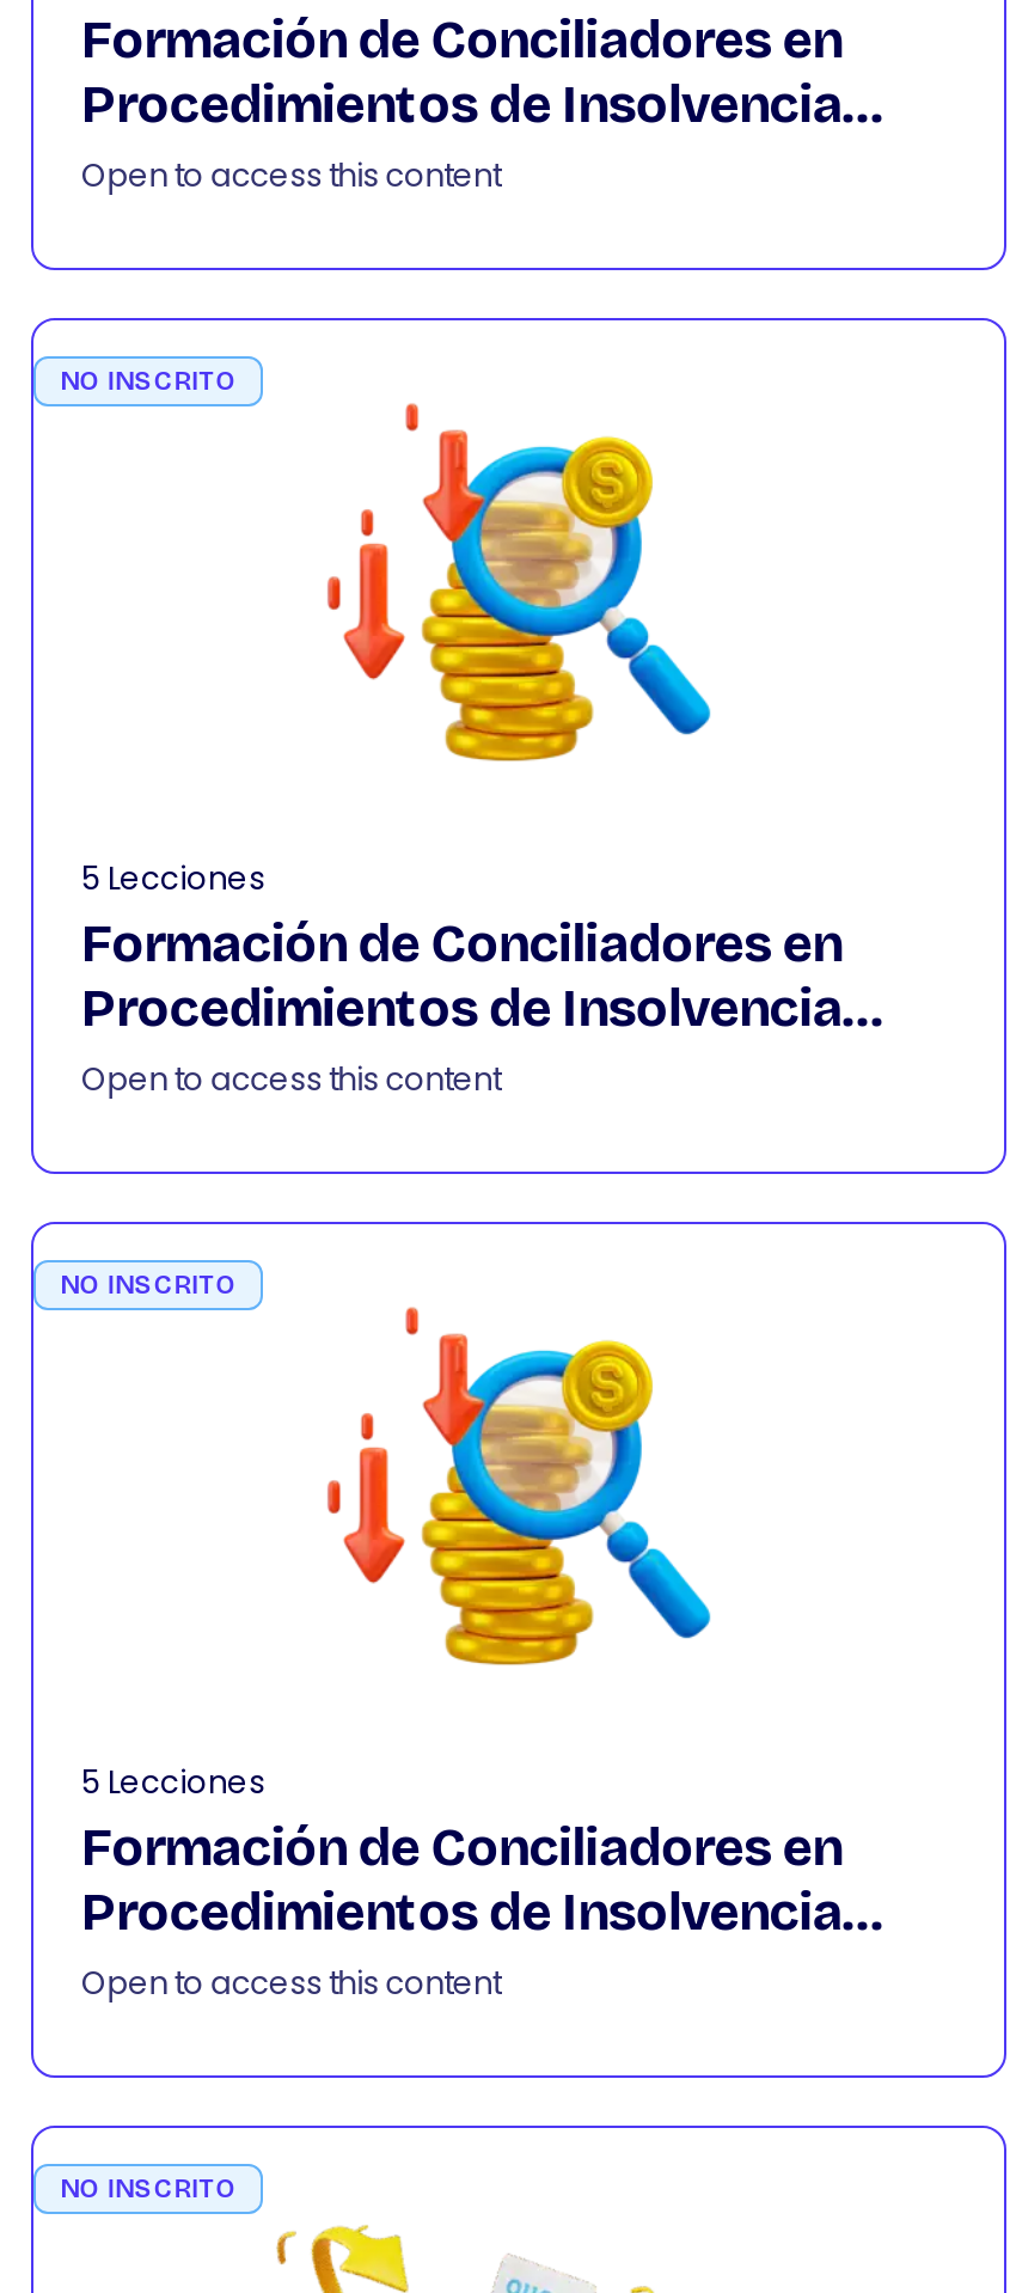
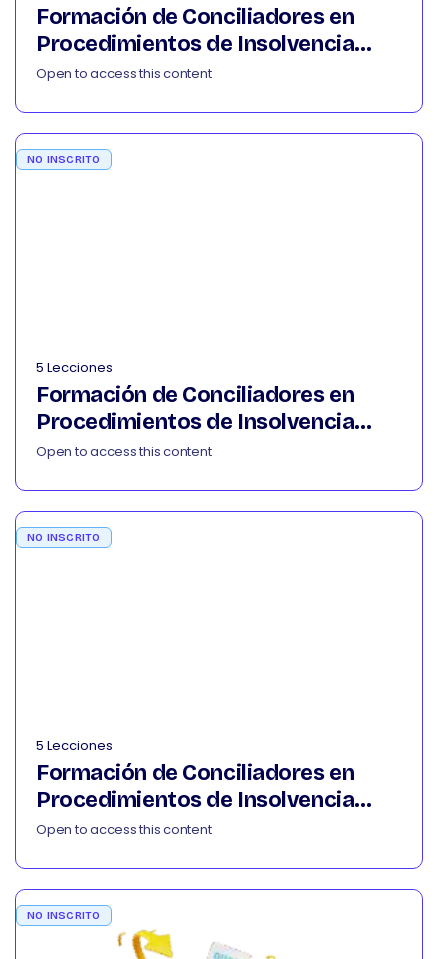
[325,402,712,763] [image] -> none
[325,1306,712,1667] [image] -> none

